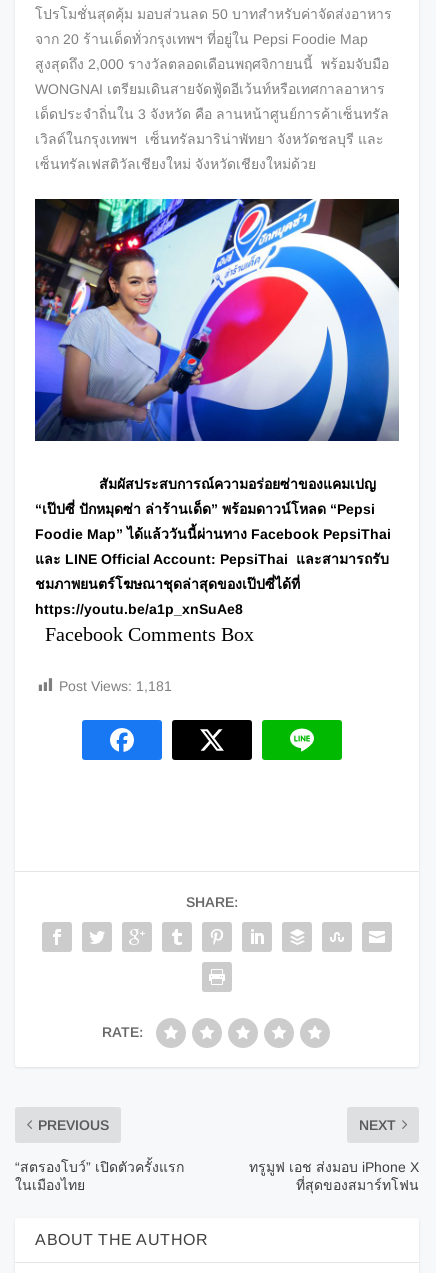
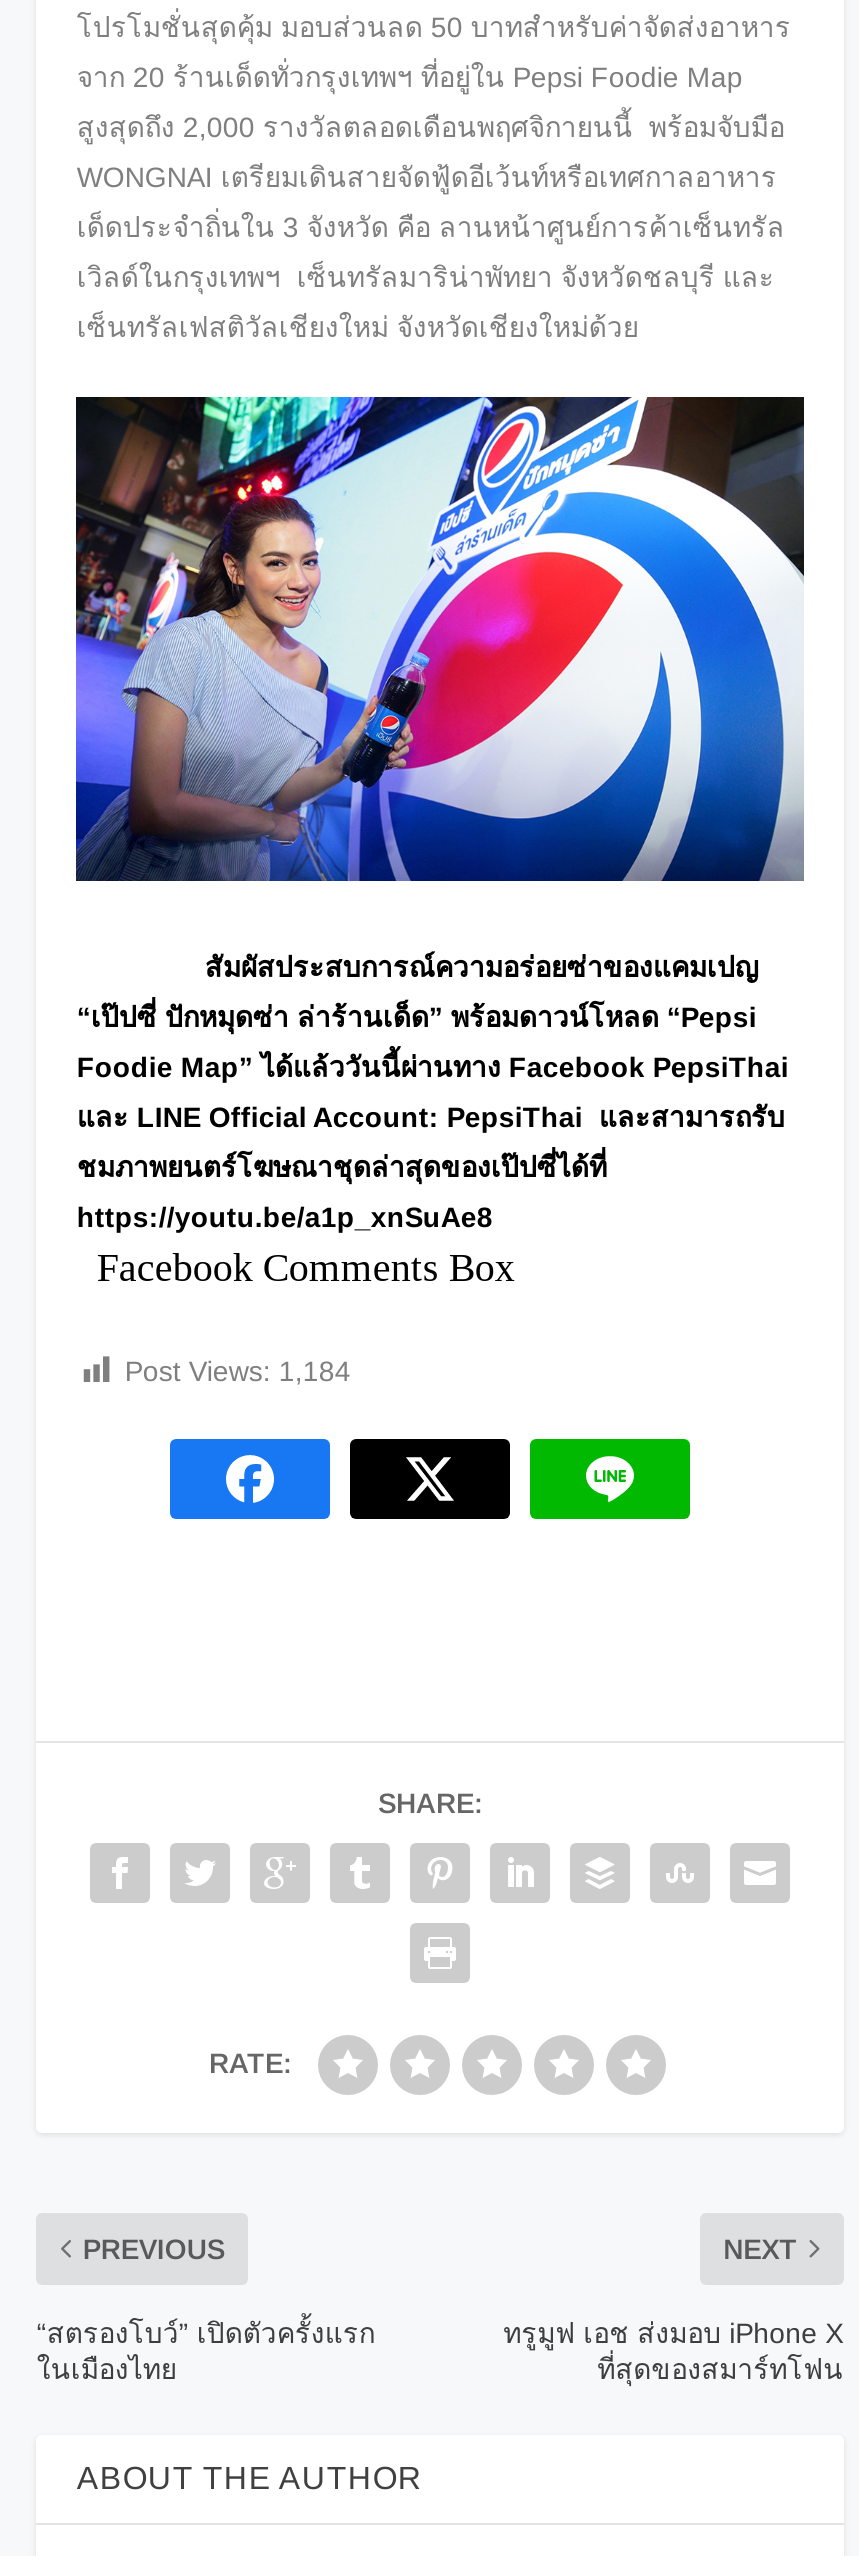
[59,678,172,694] Post Views: 1,181 -> [125,1354,351,1386] Post Views: 1,184

